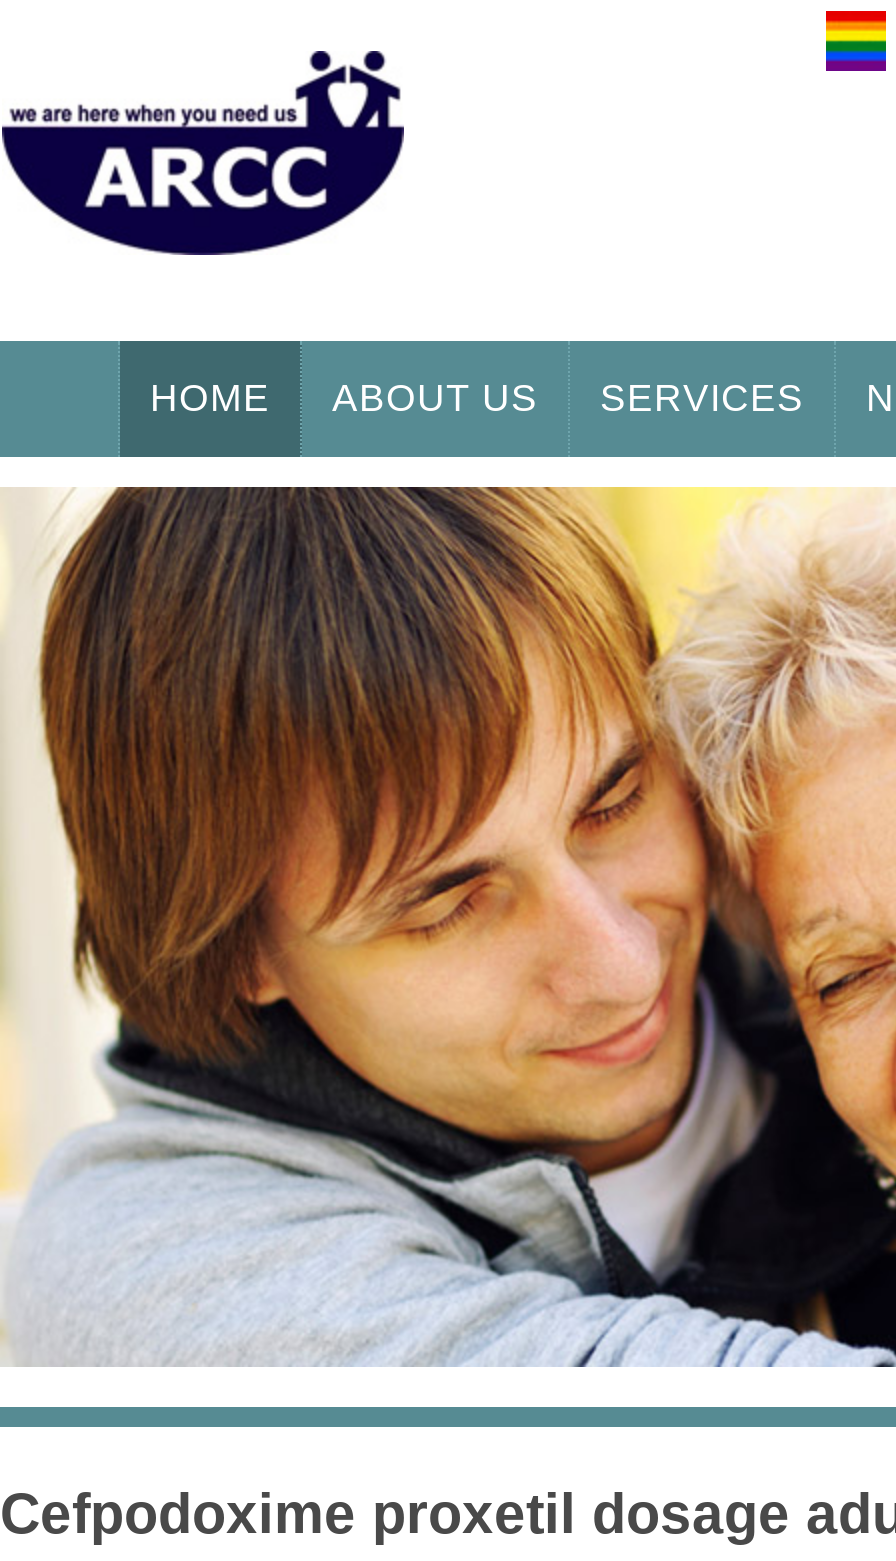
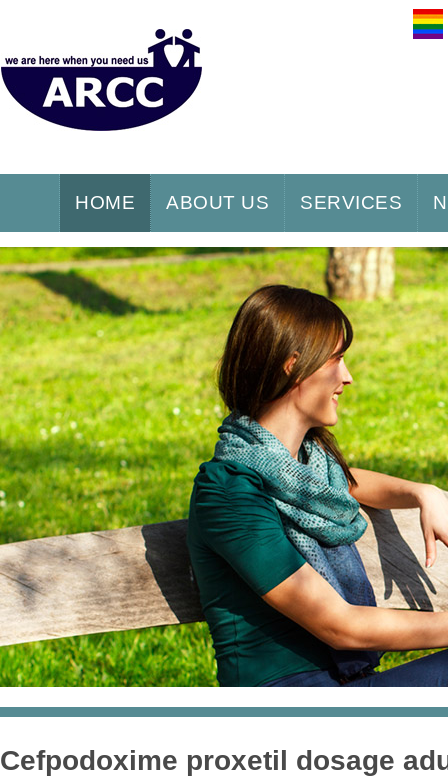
[6,485,890,1367] [image] -> [3,246,445,688] [image]

